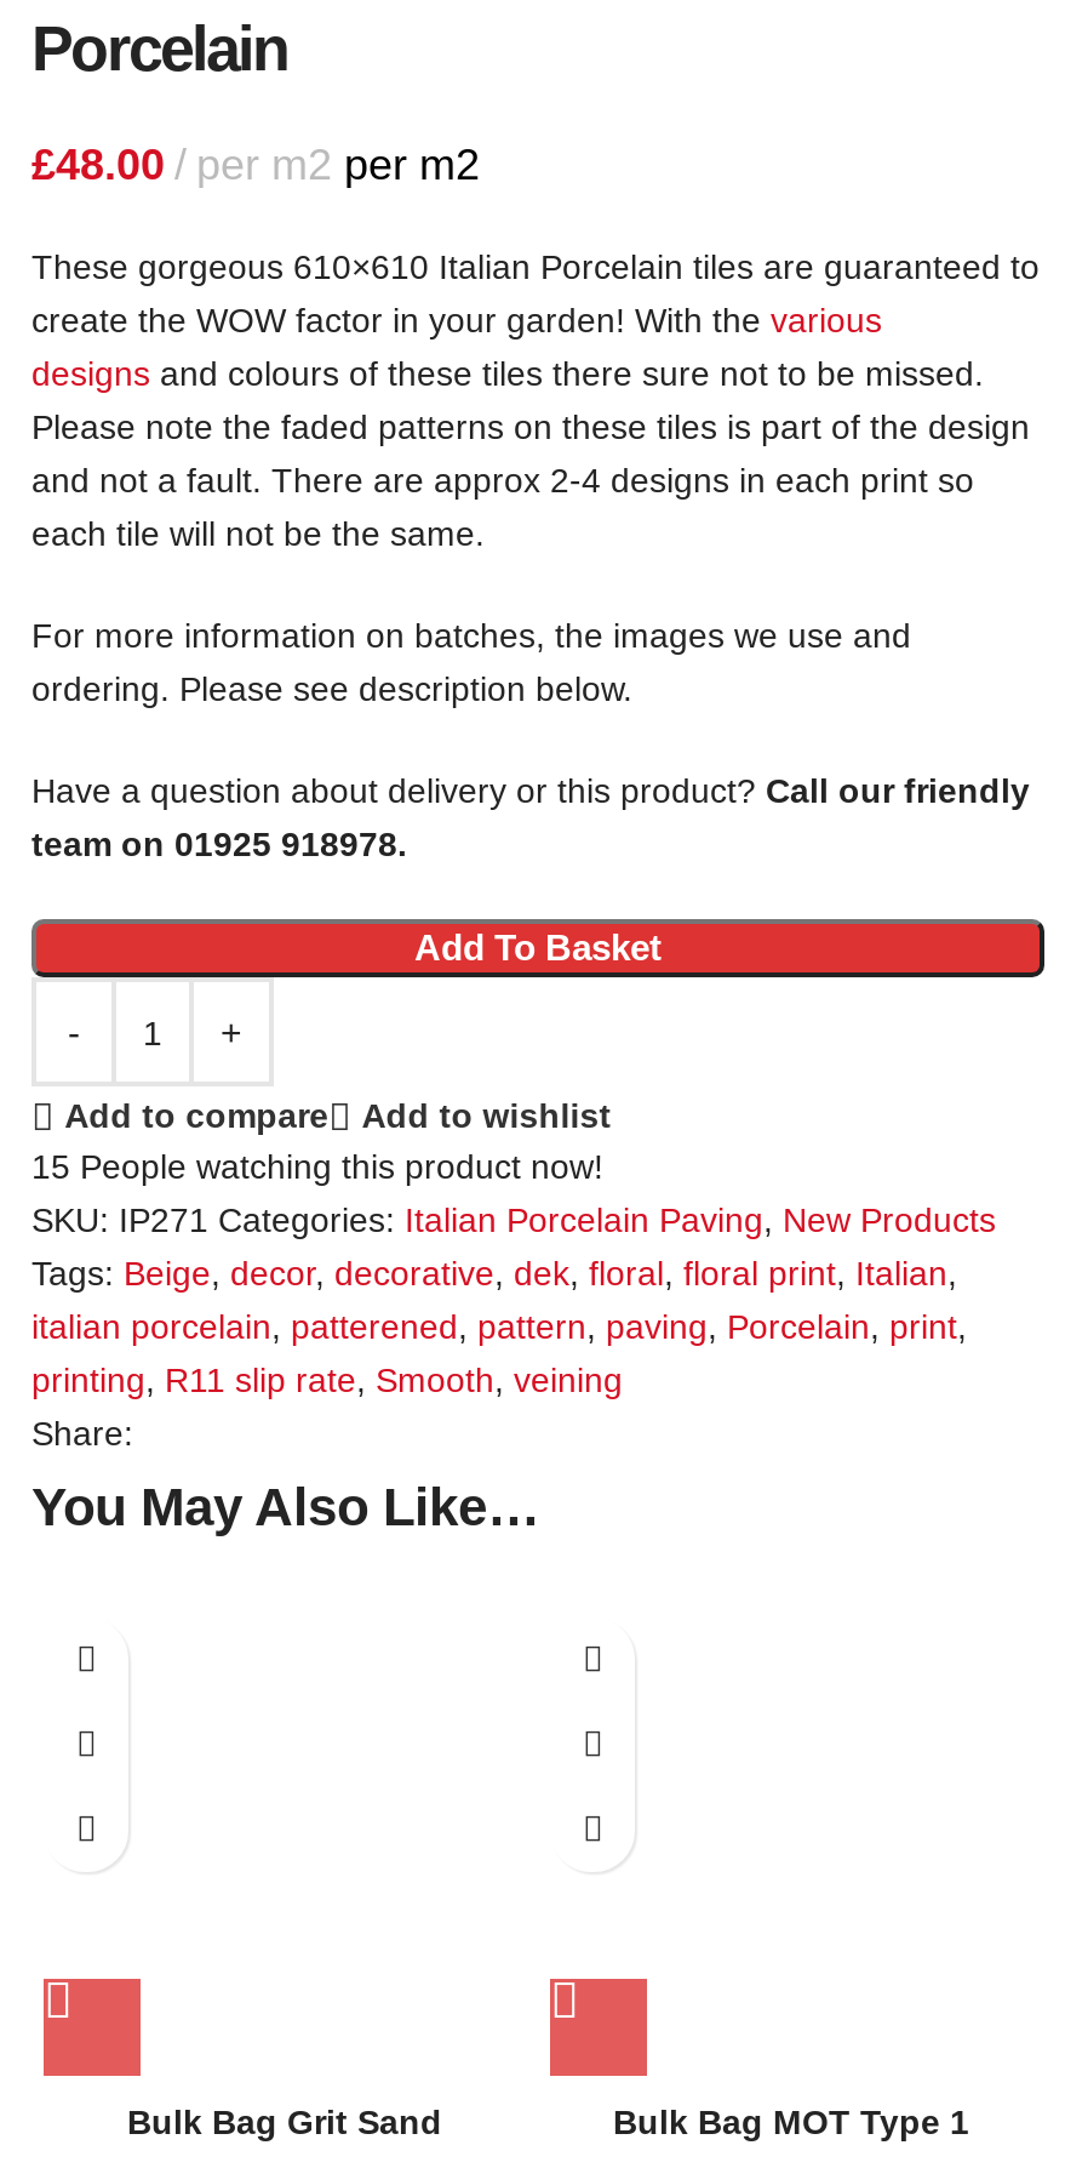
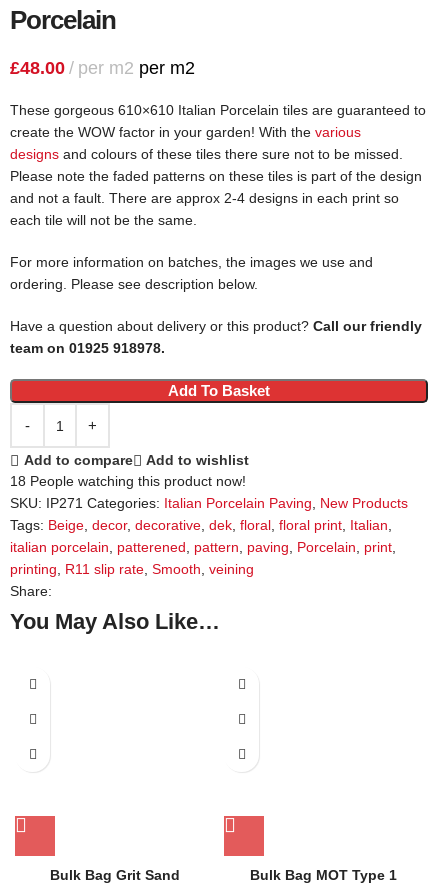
[32,1147,603,1186] 15 People watching this product now! -> [10,473,246,489] 18 People watching this product now!

